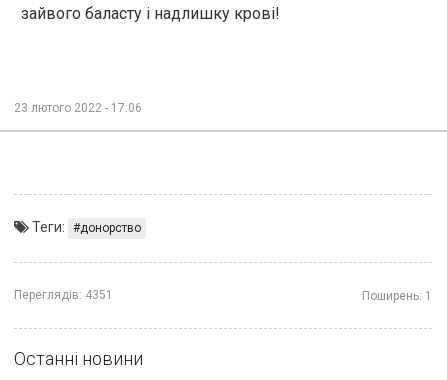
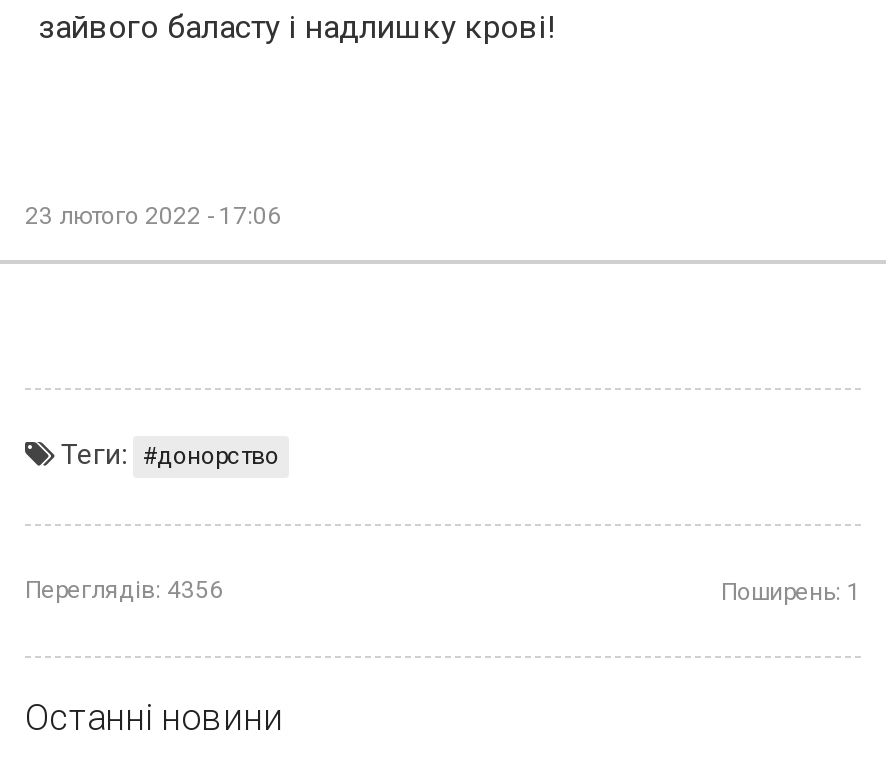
[14,288,113,302] Переглядів: 4351 -> [25,576,223,604] Переглядів: 4356

